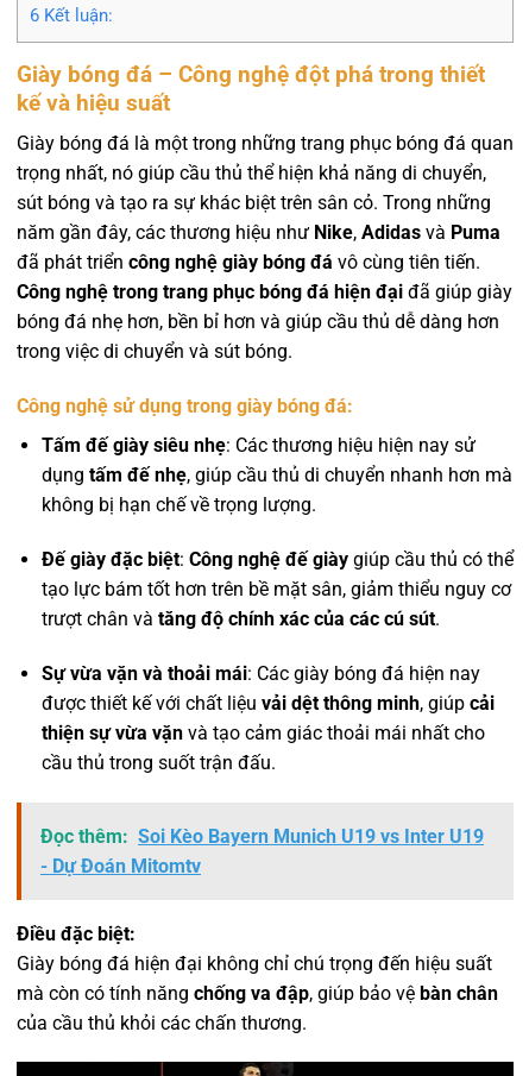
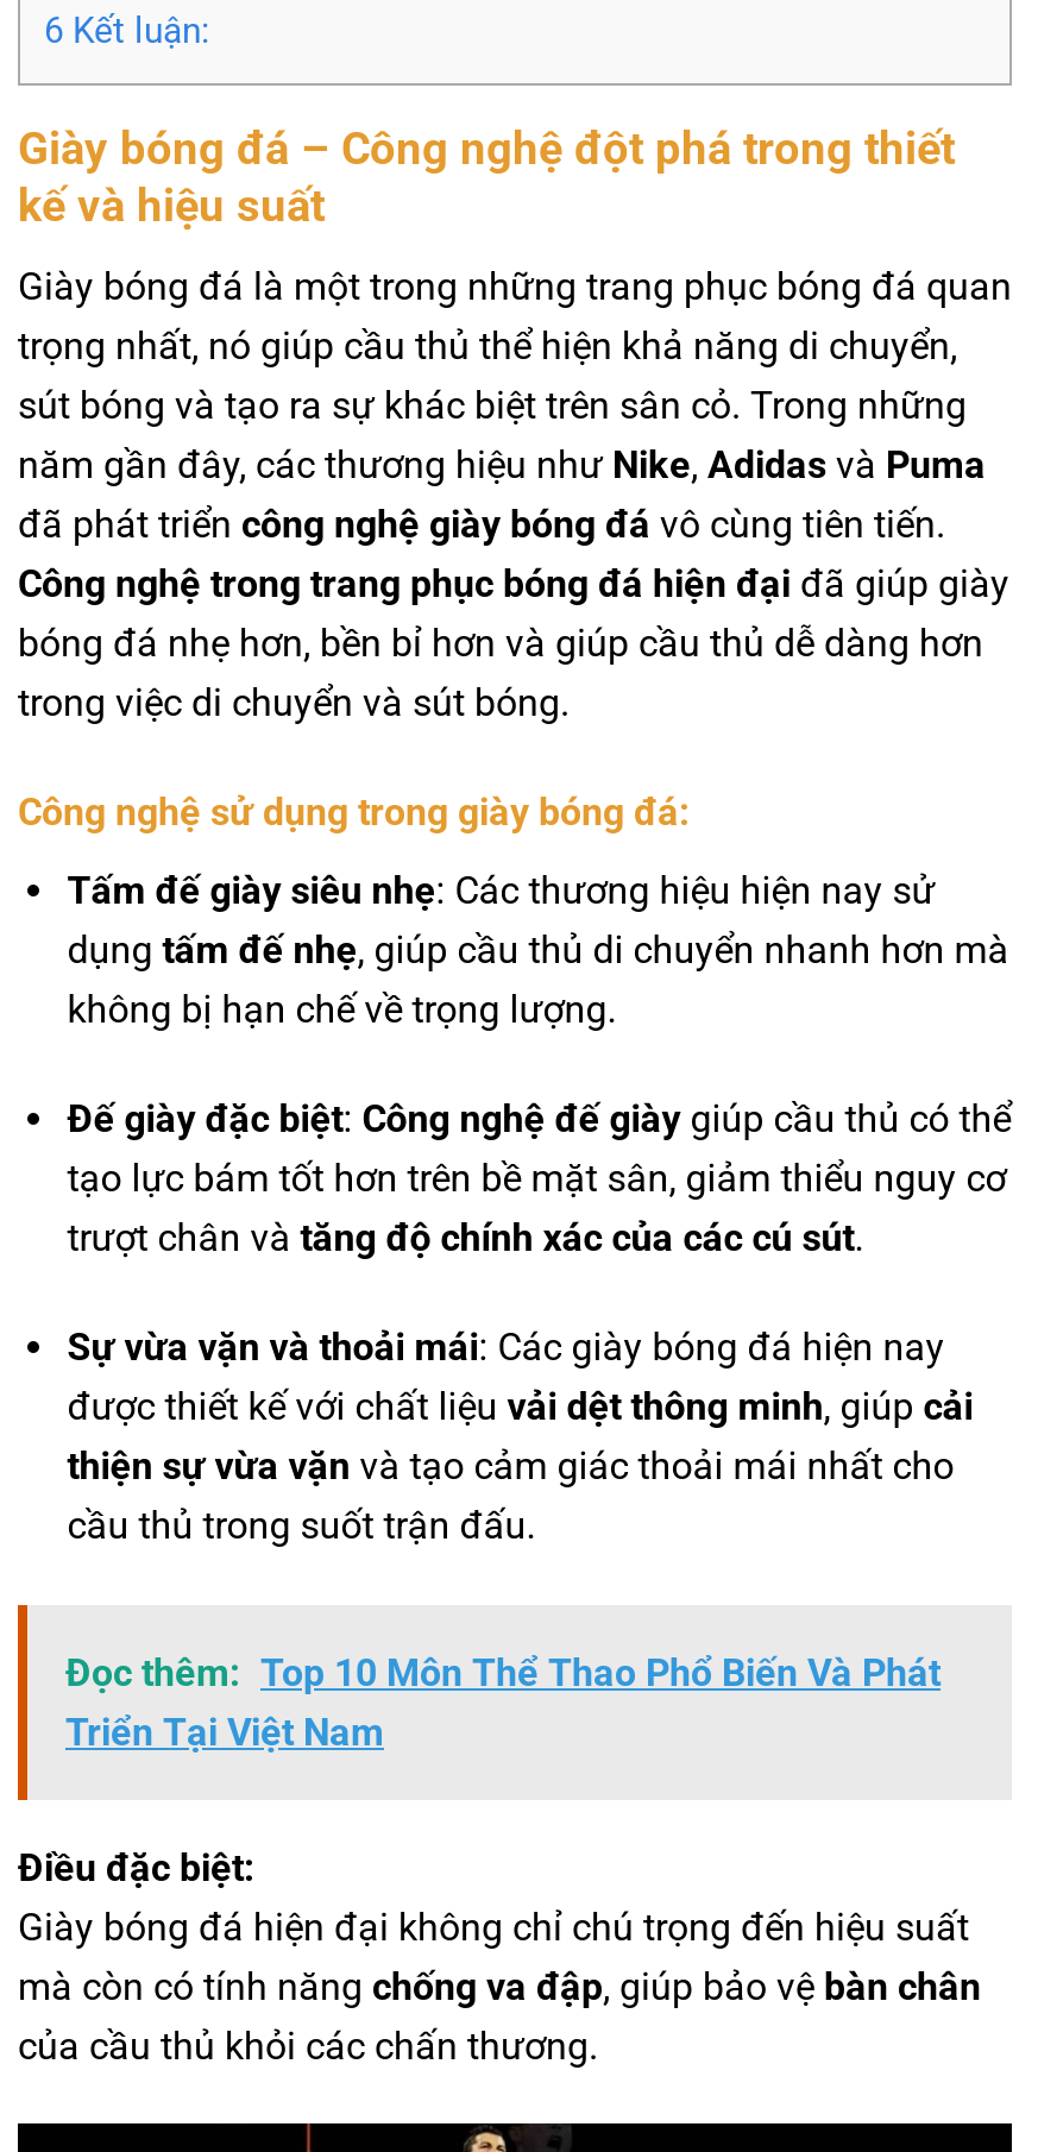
[40,825,484,877] Đọc thêm: Soi Kèo Bayern Munich U19 vs Inter U19 | - Dự Đoán Mitomtv -> [65,1649,941,1754] Đọc thêm: Top 10 Môn Thể Thao Phổ Biến Và Phát | Triển Tại Việt Nam

